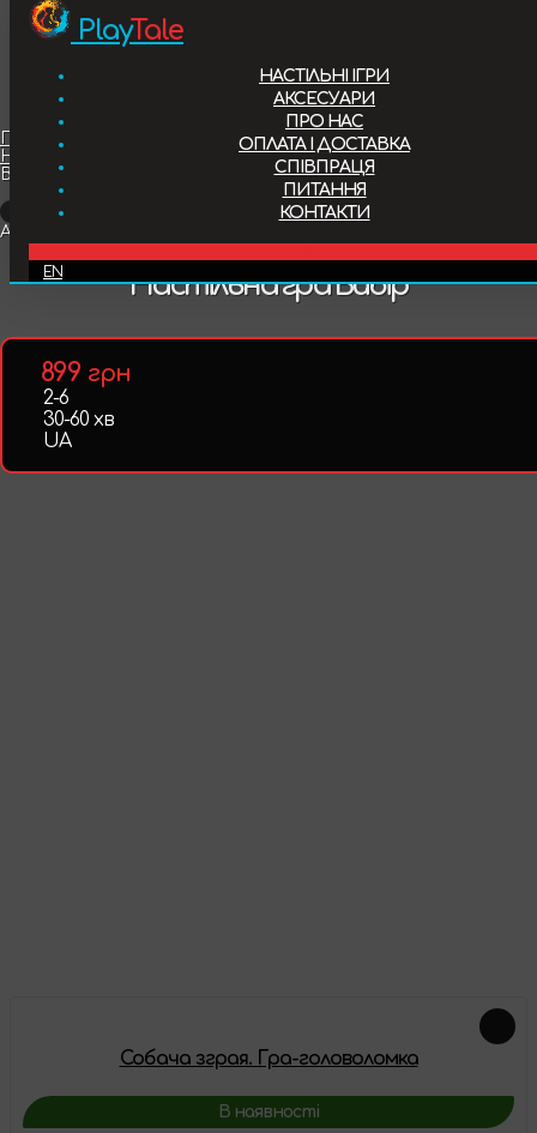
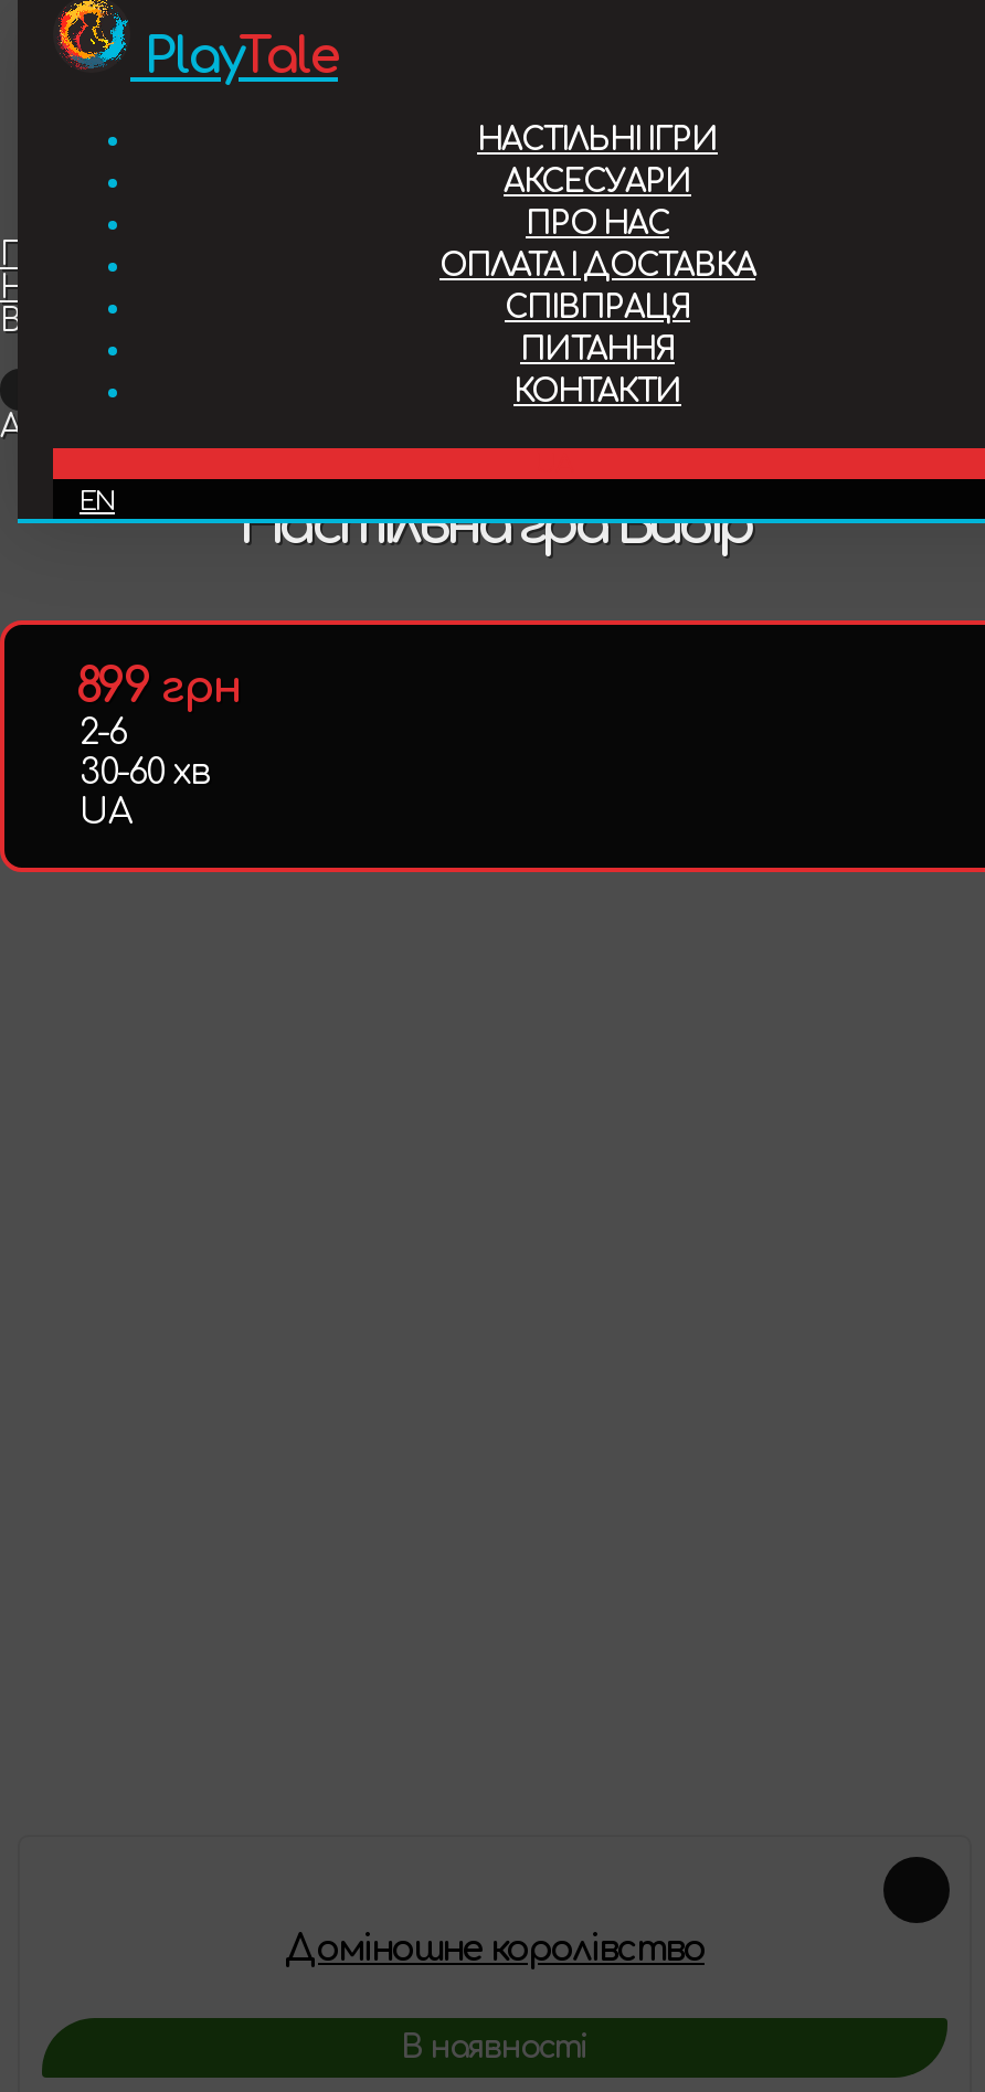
[119,1048,418,1070] Собача зграя. Гра-головоломка -> [285,1930,705,1970] Доміношне королівство

